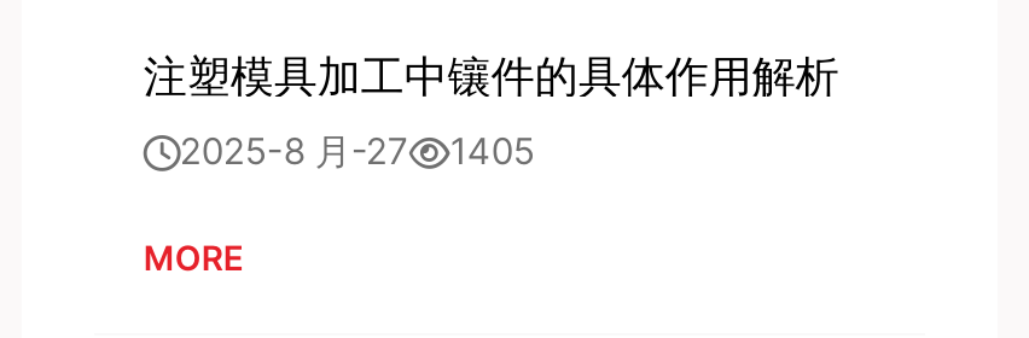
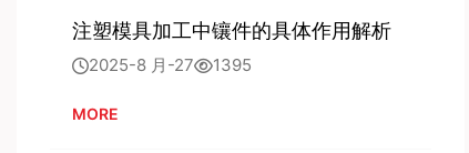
[180,129,535,175] 2025-8 月-27 1405 -> [89,55,252,76] 2025-8 月-27 1395

